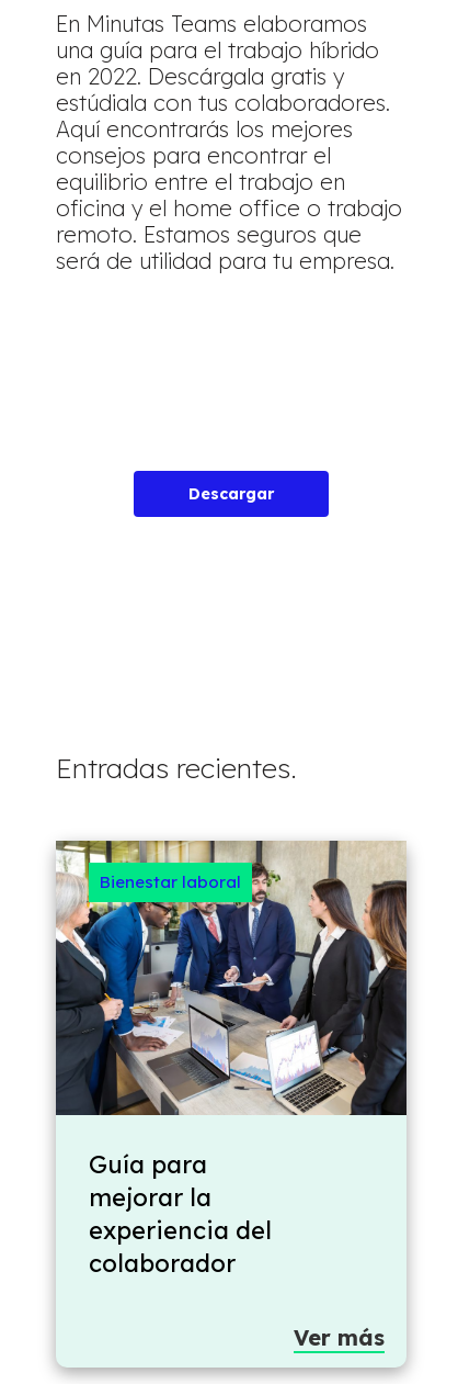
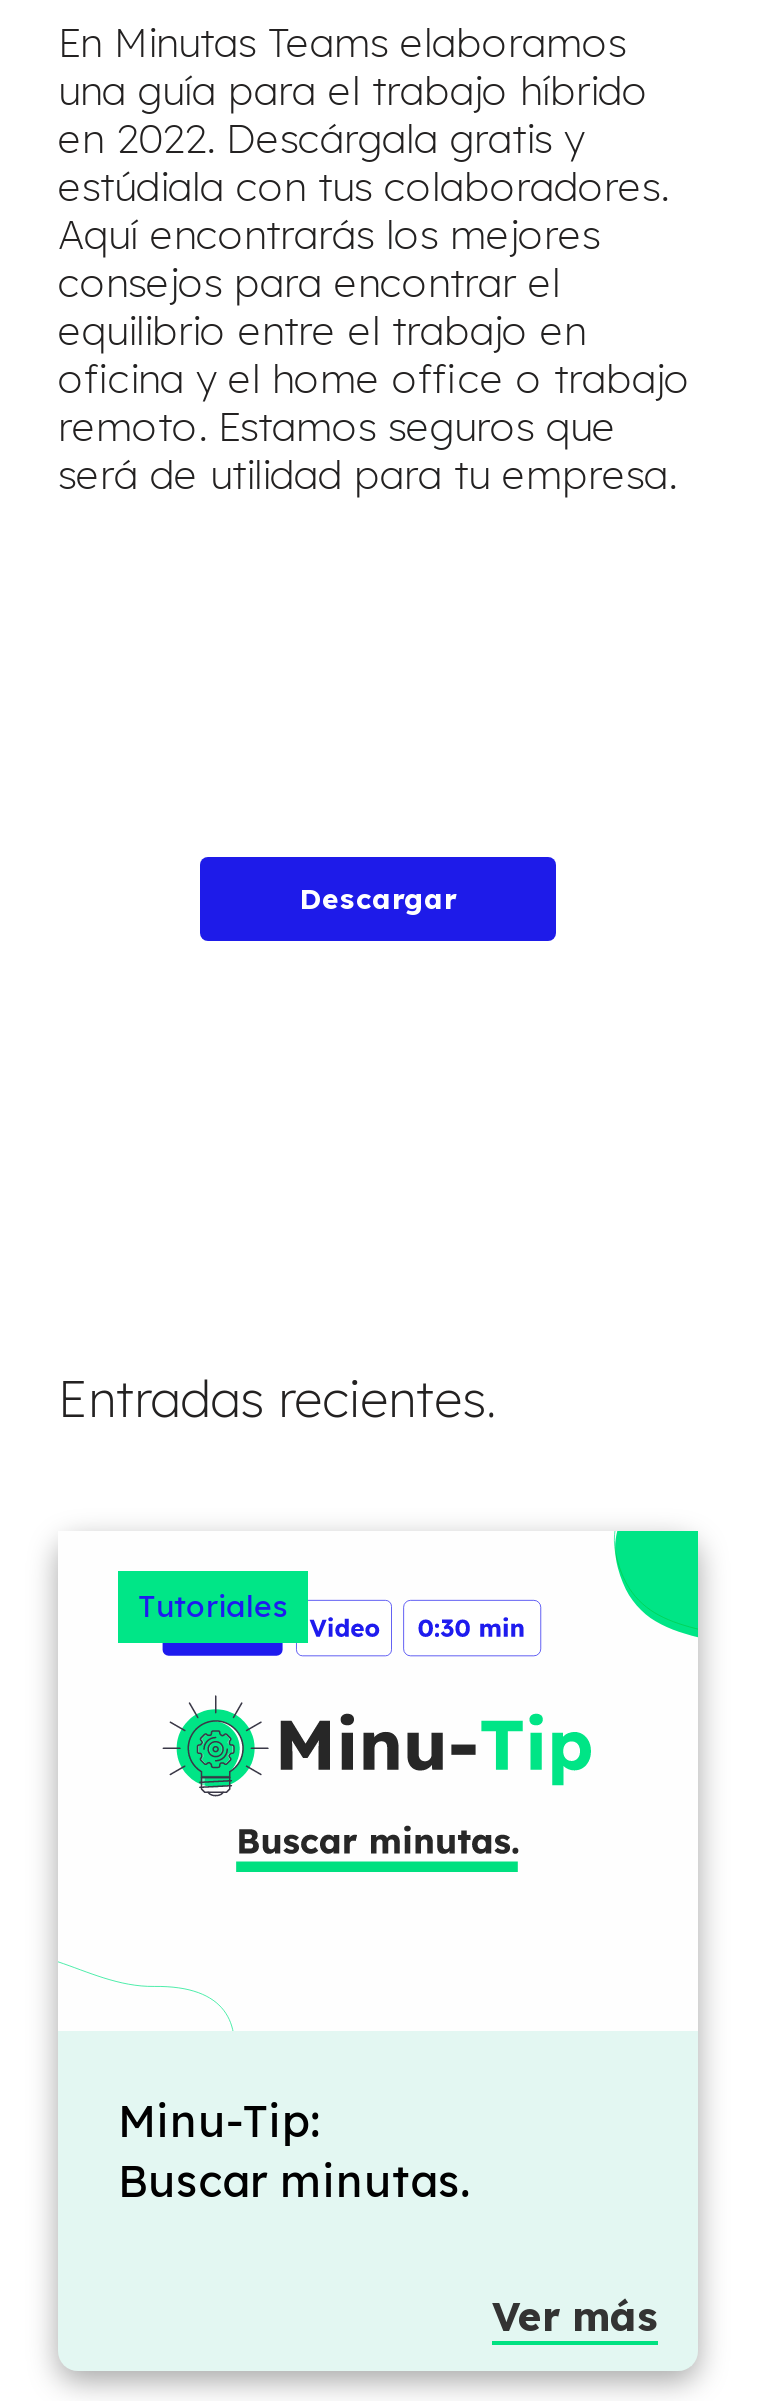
[55,840,408,1116] [image] | Bienestar laboral -> [58,1529,700,1915] [image] | Tutoriales
[89,1149,272,1279] Guía para | mejorar la | experiencia del | colaborador -> [118,2094,470,2210] Minu-Tip: | Buscar minutas.

